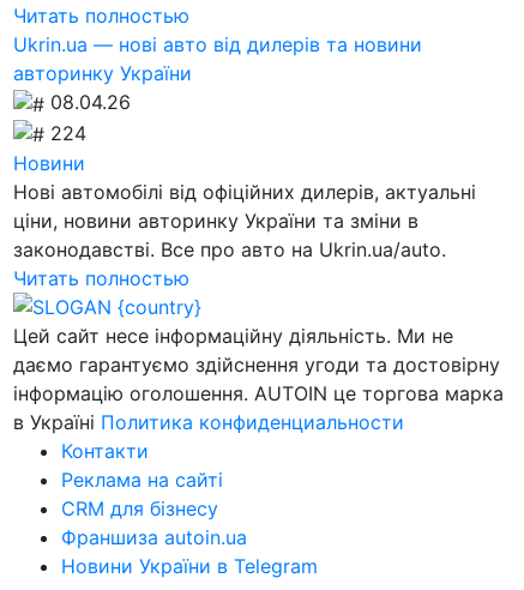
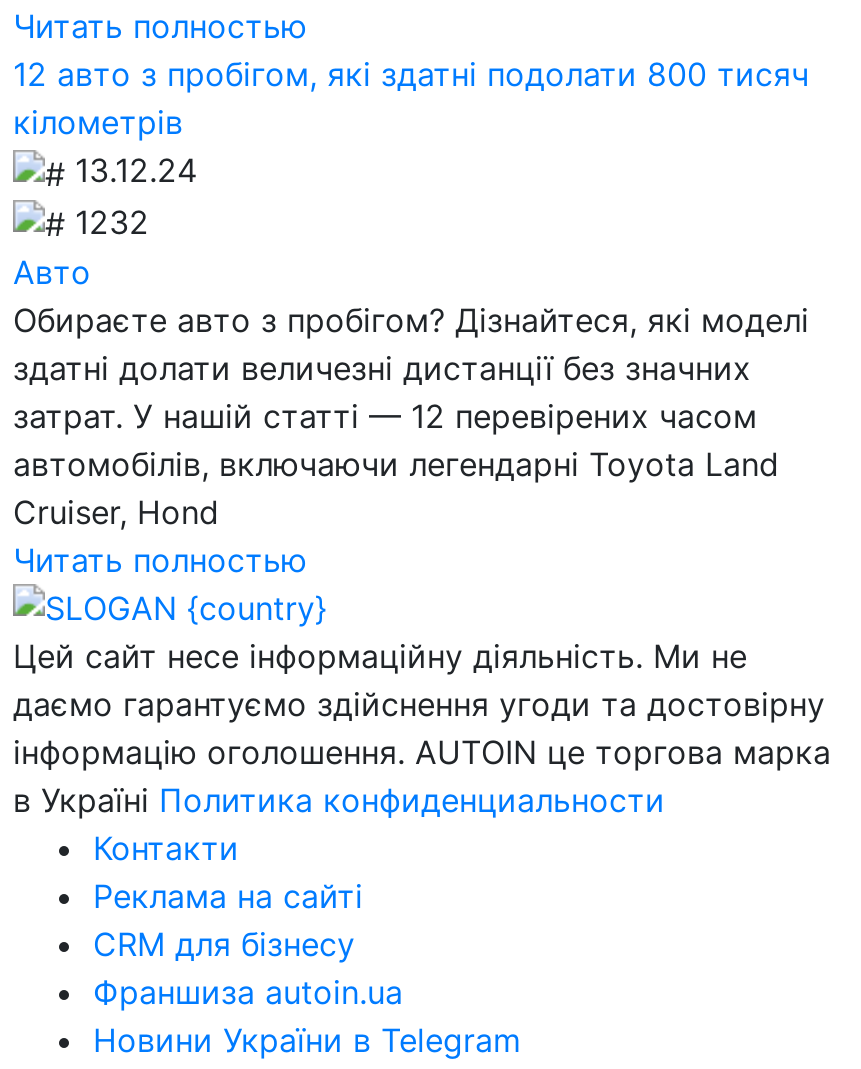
[13,32,476,262] Ukrin.ua — нові авто від дилерів та новини | авторинку України | 08.04.26 | 224 | Новини | Нові автомобілі від офіційних дилерів, актуальні | ціни, новини авторинку України та зміни в | законодавстві. Все про авто на Ukrin.ua/auto. -> [13,54,809,533] 12 авто з пробігом, які здатні подолати 800 тисяч | кілометрів | 13.12.24 | 1232 | Авто | Обираєте авто з пробігом? Дізнайтеся, які моделі | здатні долати величезні дистанції без значних | затрат. У нашій статті — 12 перевірених часом | автомобілів, включаючи легендарні Toyota Land | Cruiser, Hond

